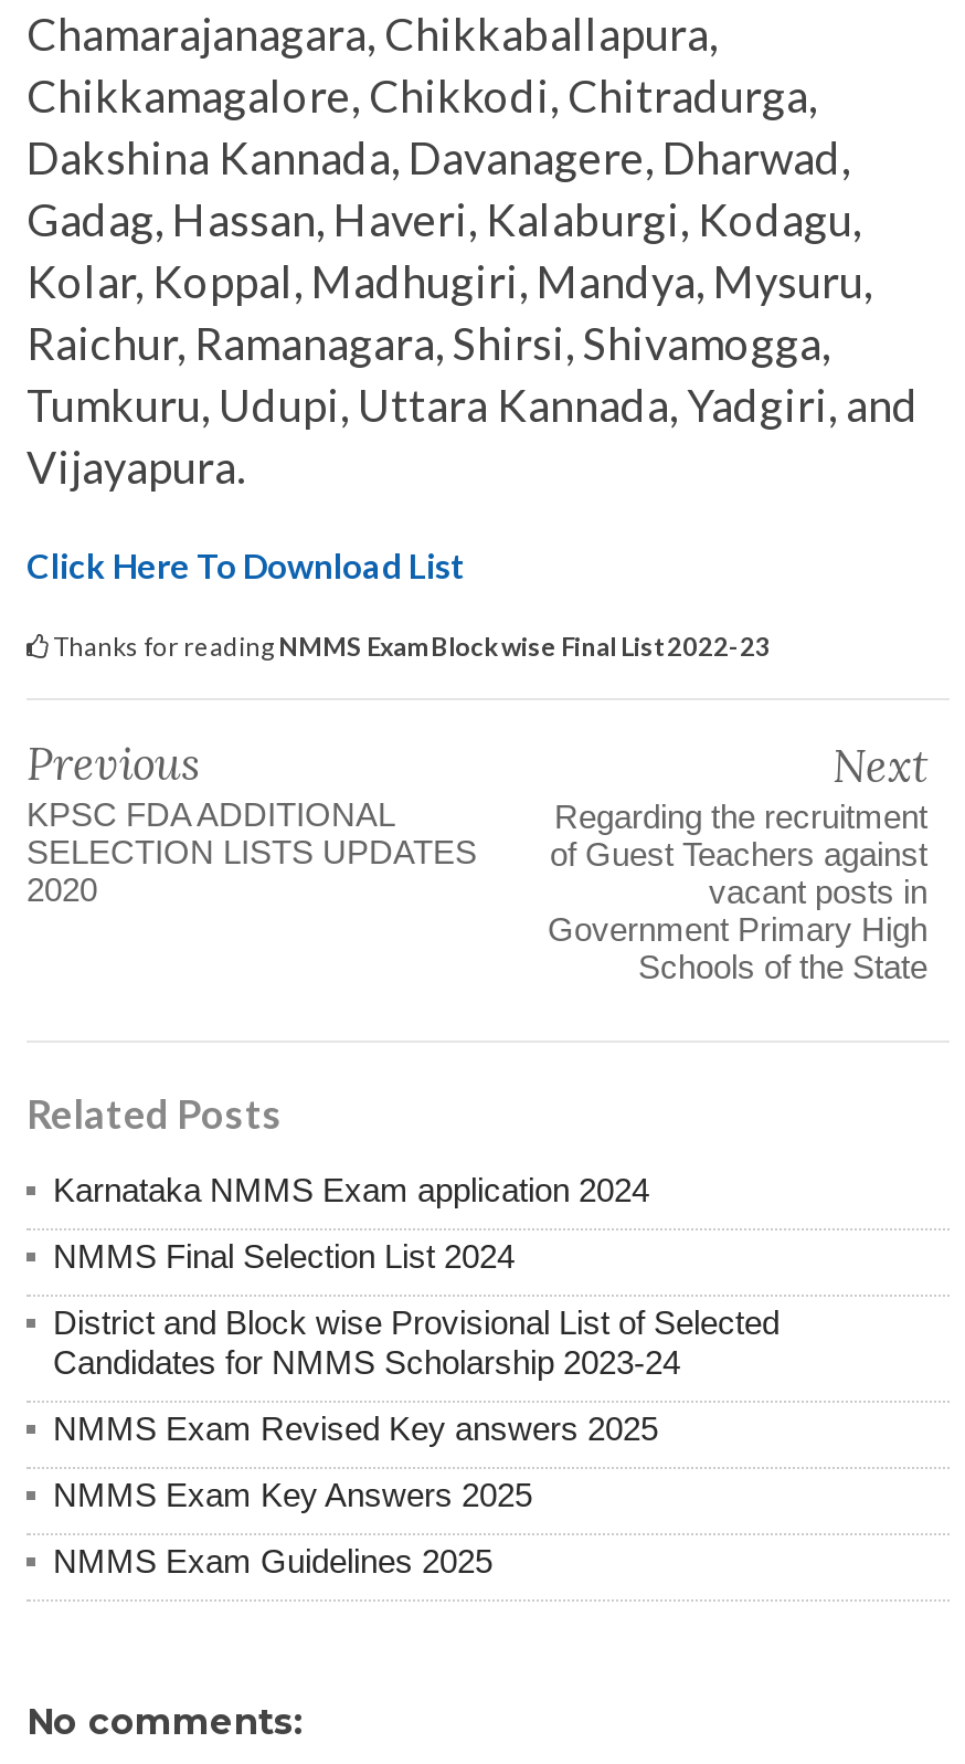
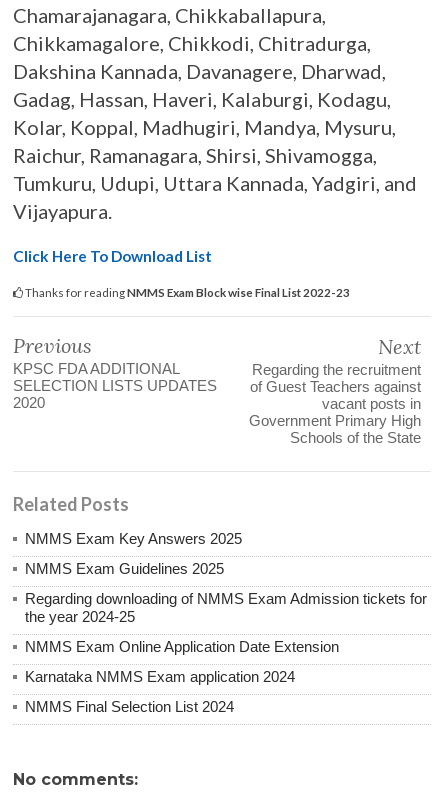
moved [53,1172,649,1276] -> [25,668,295,715]: Karnataka NMMS Exam application 2024 | NMMS Final Selection List 2024
[53,1304,780,1448] District and Block wise Provisional List of Selected | Candidates for NMMS Scholarship 2023-24 | NMMS Exam Revised Key answers 2025 -> none
moved [53,1477,532,1581] -> [25,530,242,577]: NMMS Exam Key Answers 2025 | NMMS Exam Guidelines 2025
none -> [25,590,427,655] Regarding downloading of NMMS Exam Admission tickets for | the year 2024-25 | NMMS Exam Online Application Date Extension

